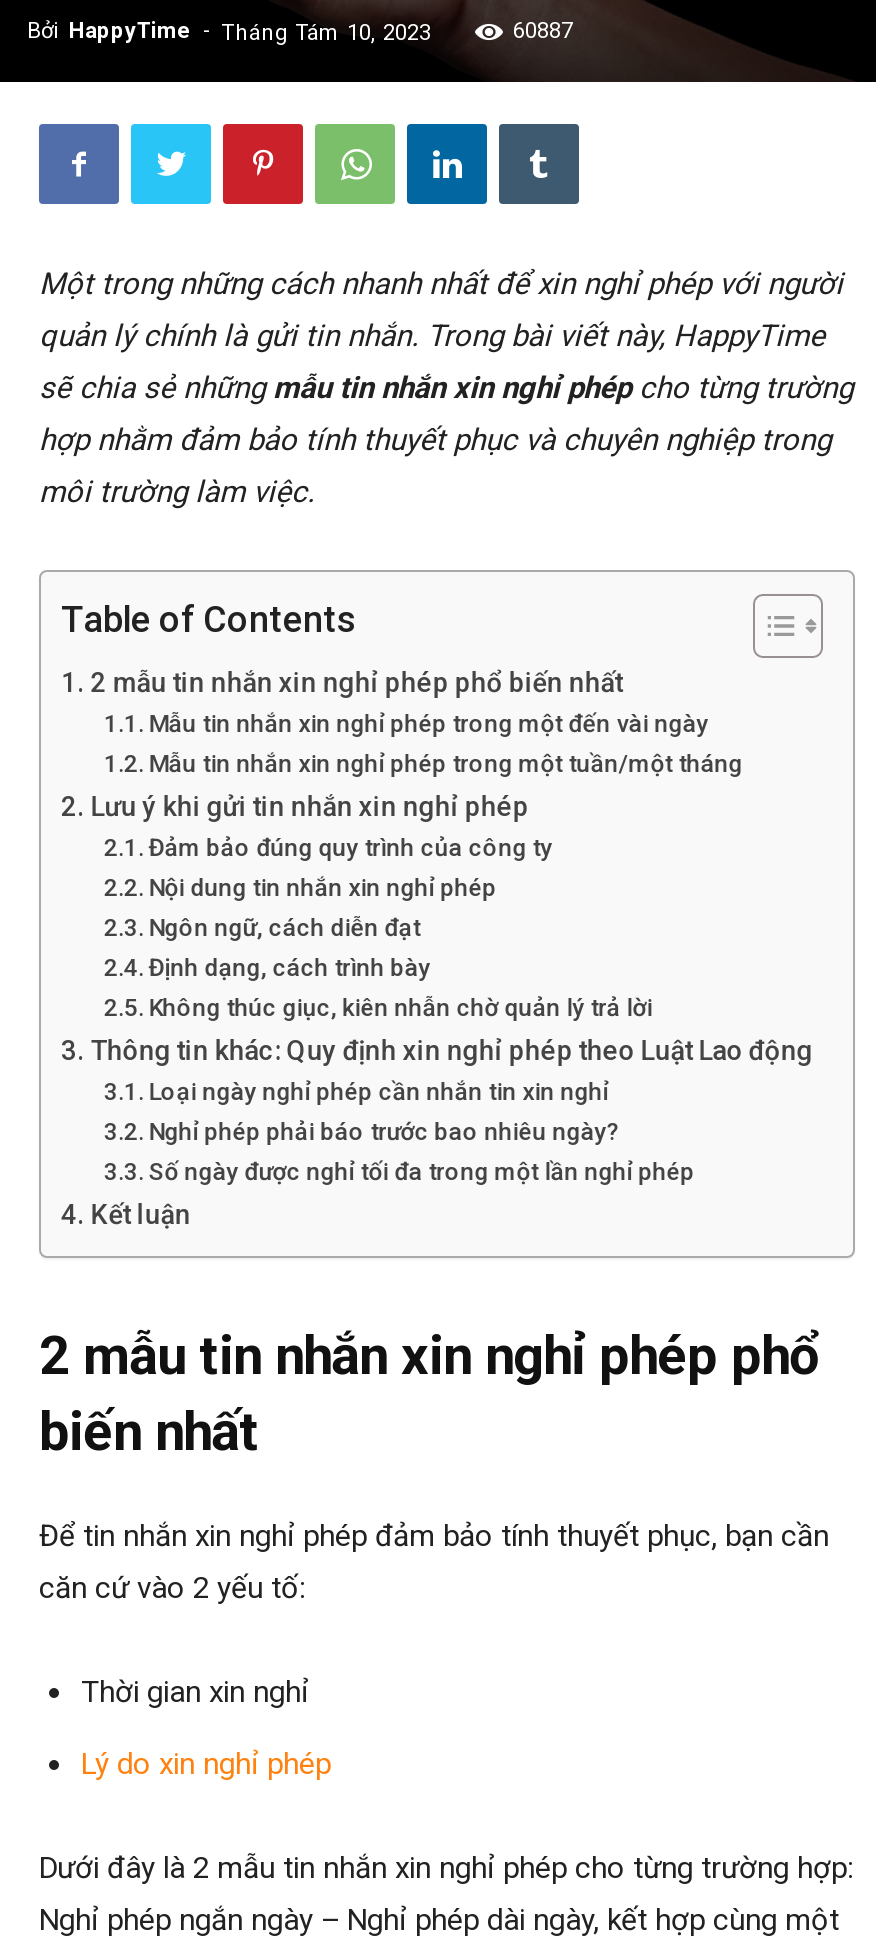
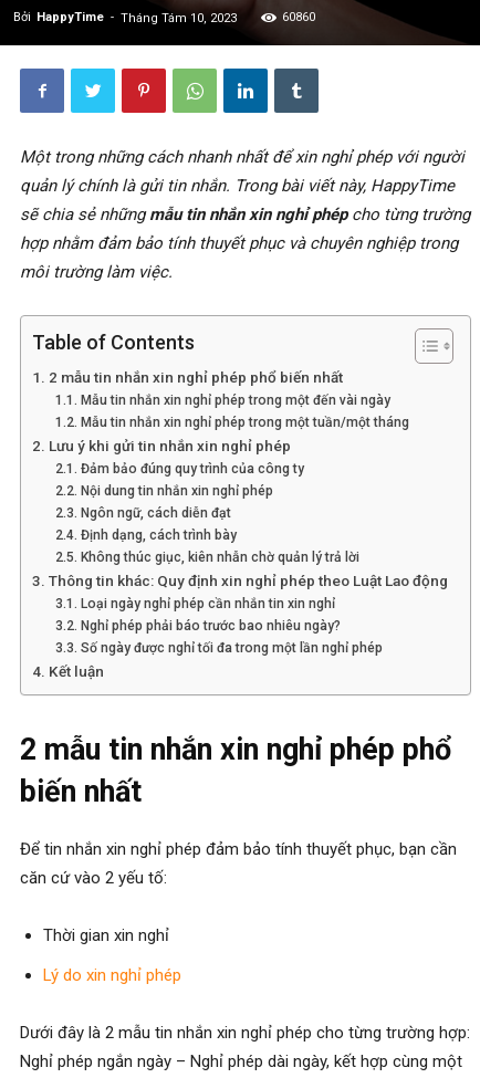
[513,18,573,44] 60887 -> [282,10,315,24] 60860

